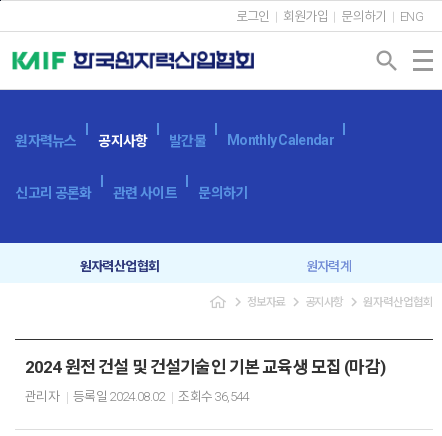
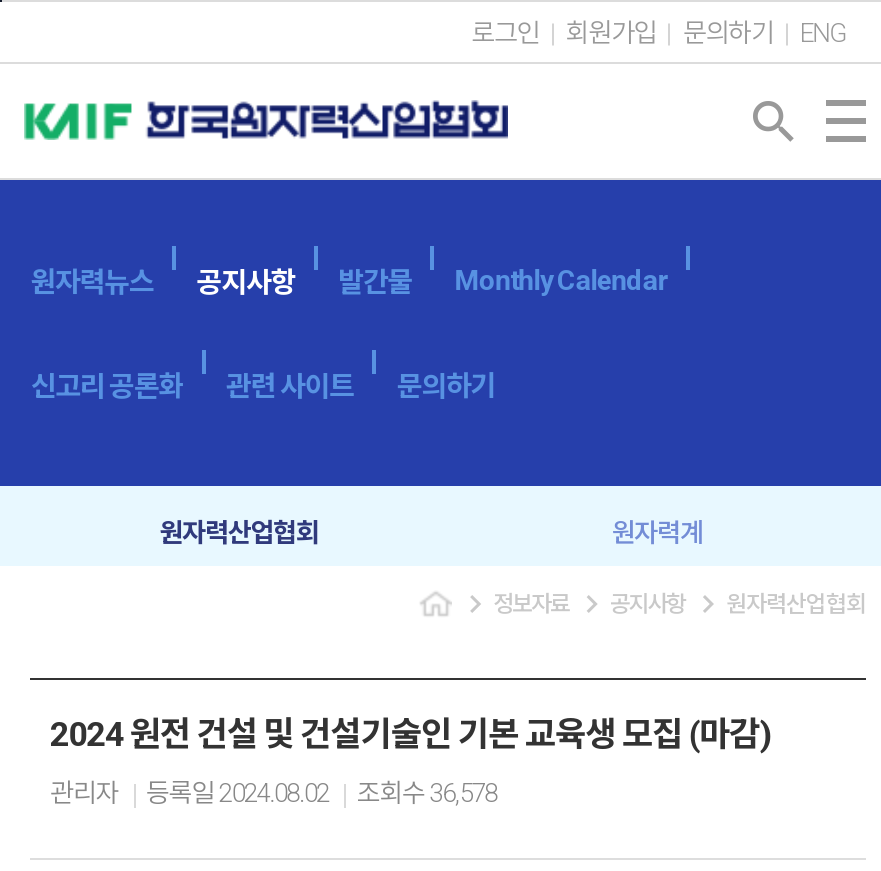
[25,389,249,404] 관리자 등록일 2024.08.02 조회수 36,544 -> [50,778,497,808] 관리자 등록일 2024.08.02 조회수 36,578

